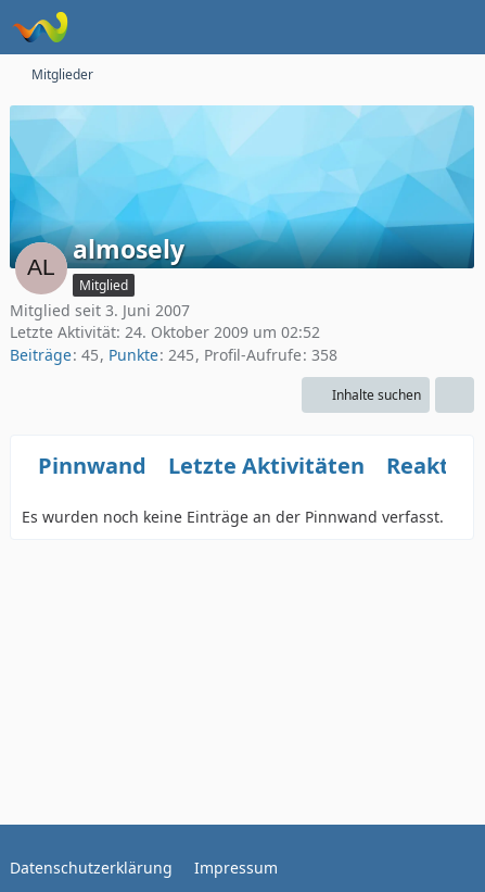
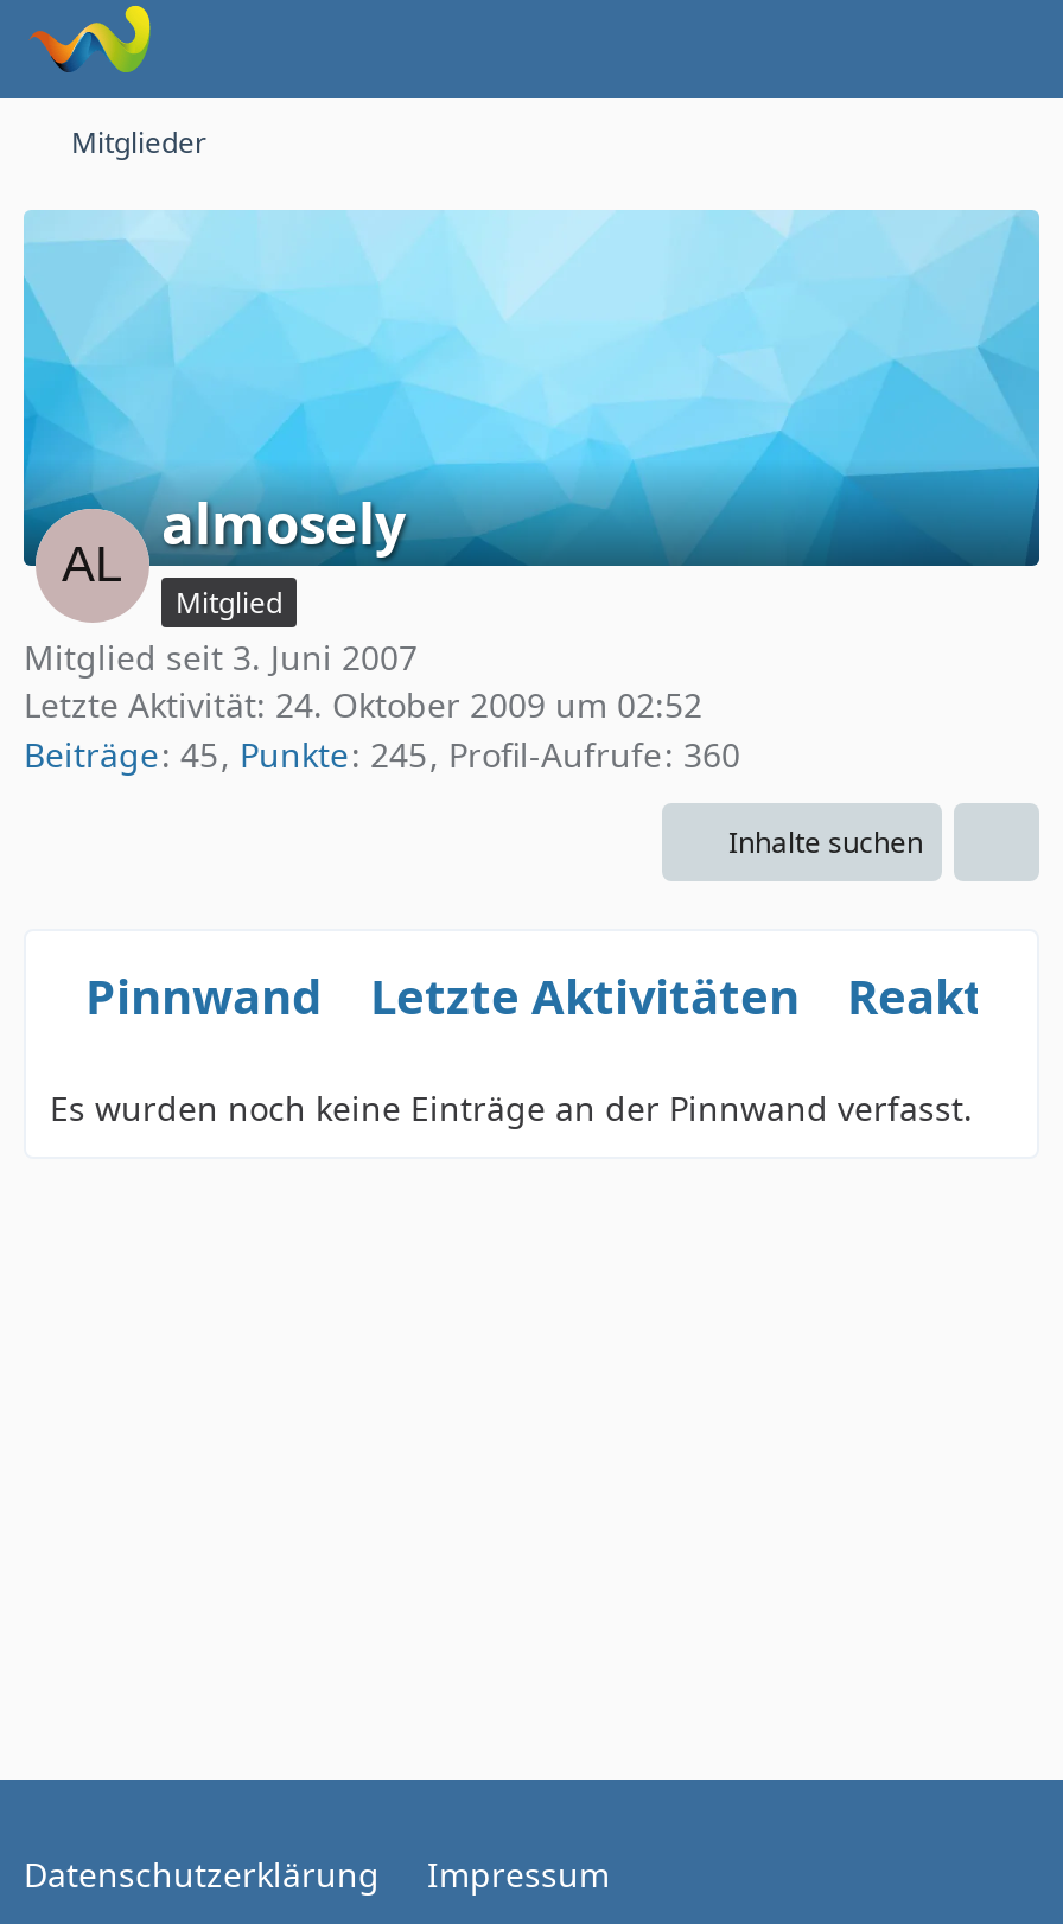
[10,345,337,365] Beiträge 45 Punkte 245 Profil-Aufrufe 358 -> [24,732,740,777] Beiträge 45 Punkte 245 Profil-Aufrufe 360

